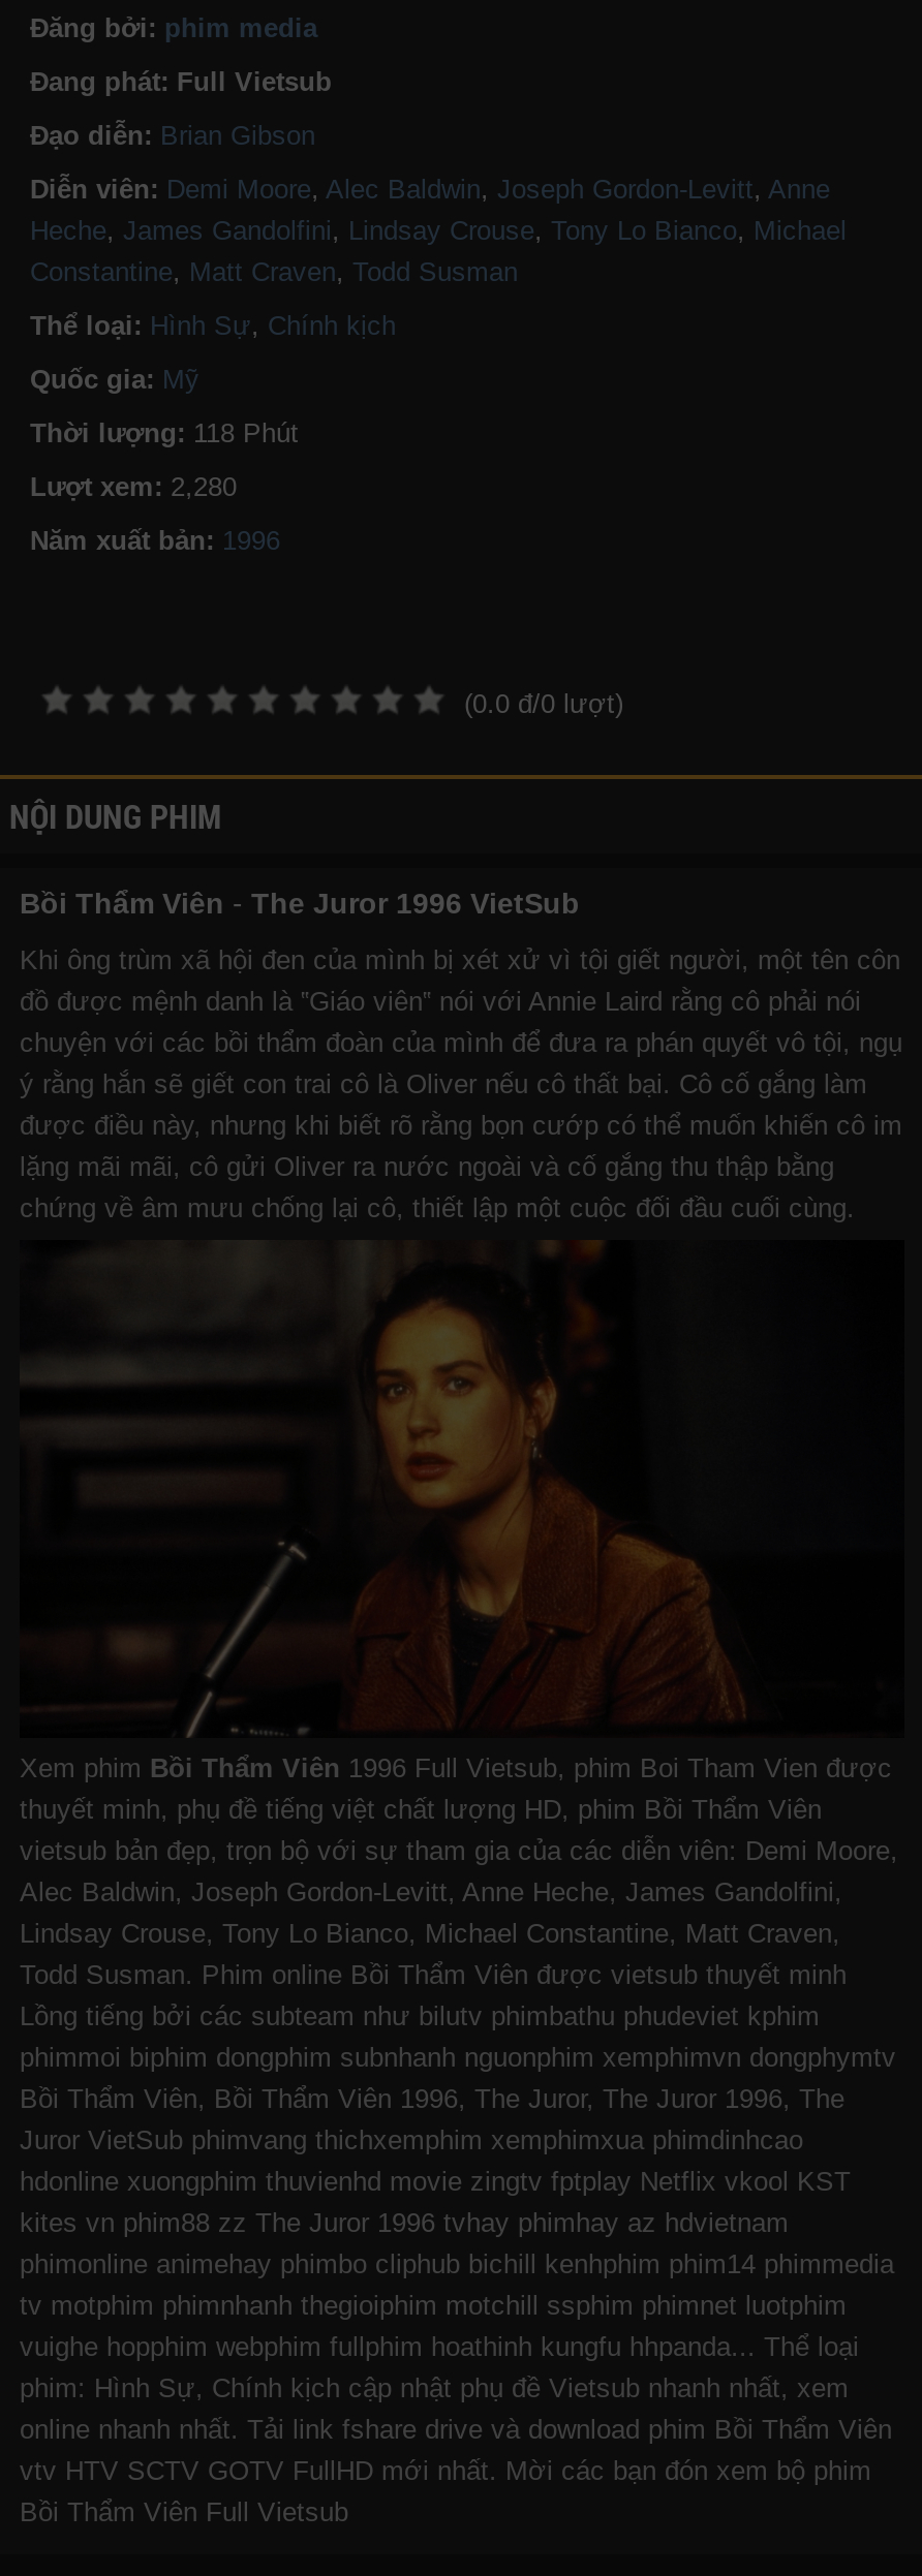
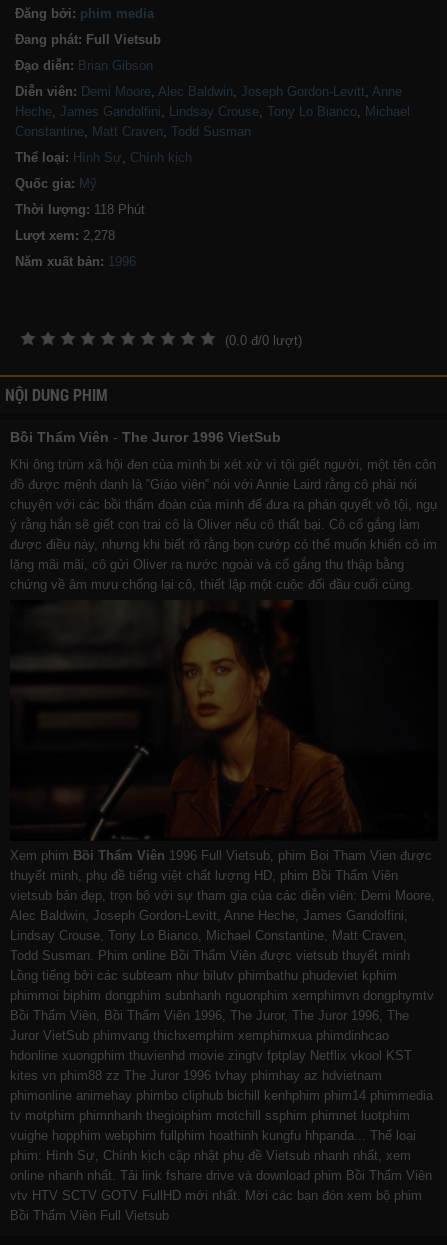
[30,471,237,502] Lượt xem: 2,280 -> [15,228,115,243] Lượt xem: 2,278

